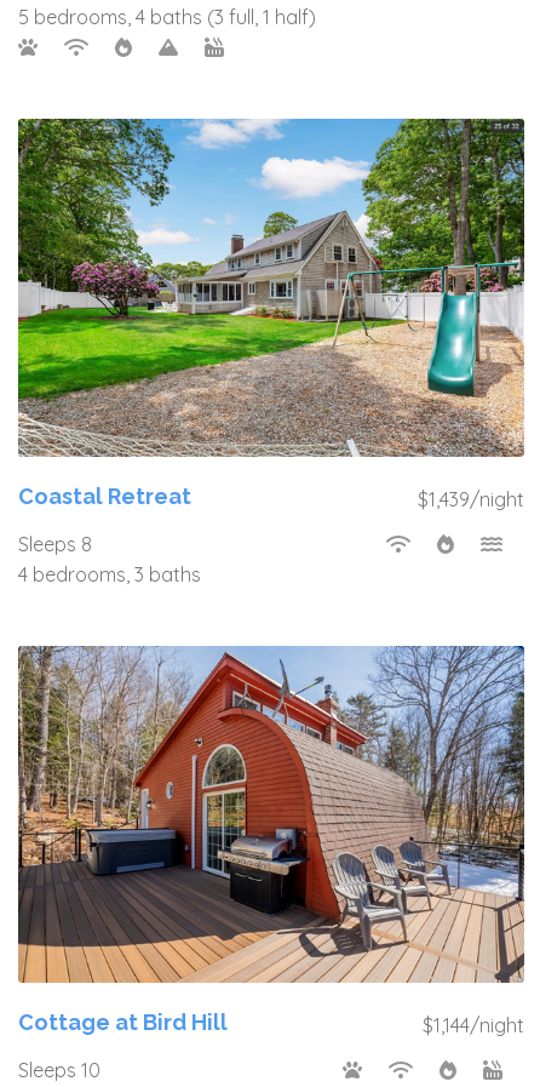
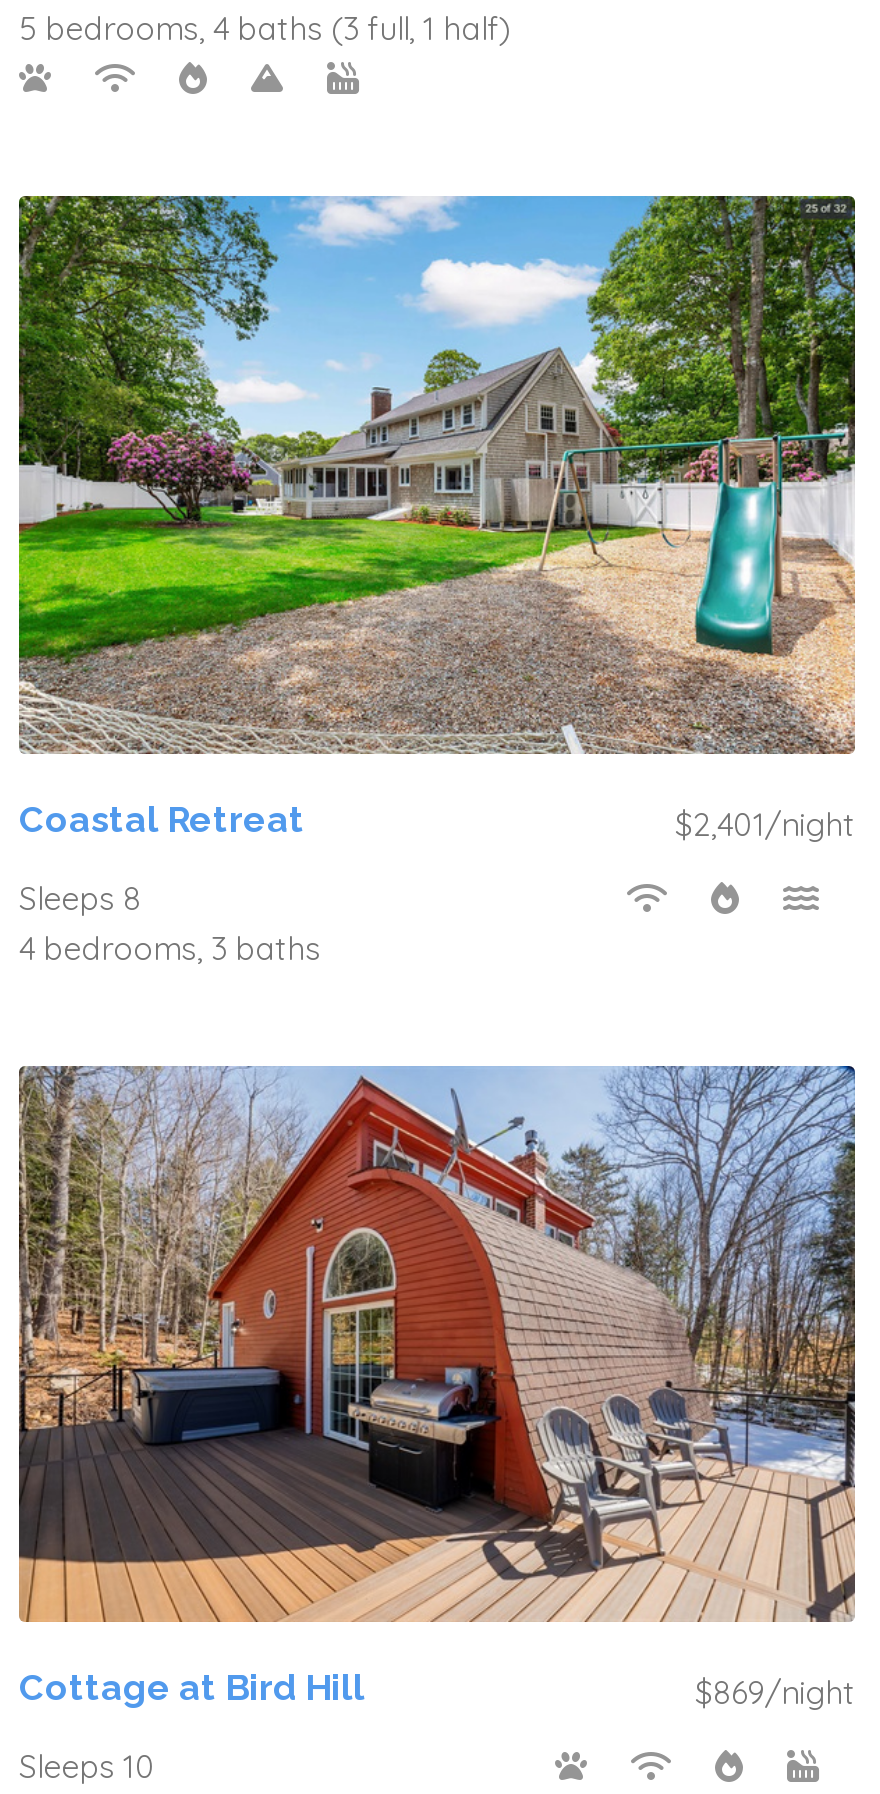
[418,487,524,511] $1,439/night -> [675,803,855,843] $2,401/night
[423,1013,524,1038] $1,144/night -> [695,1672,855,1712] $869/night

